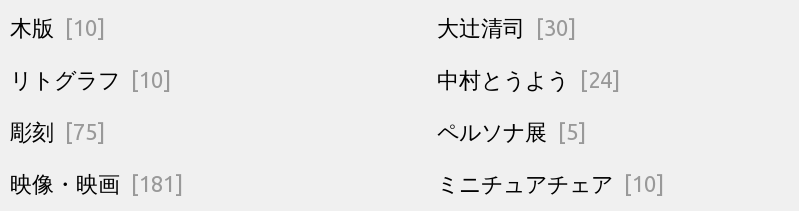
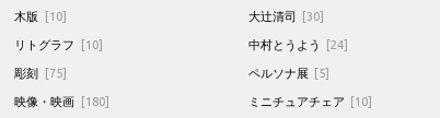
[10,166,183,200] 映像・映画 [181] -> [14,92,109,110] 映像・映画 [180]

